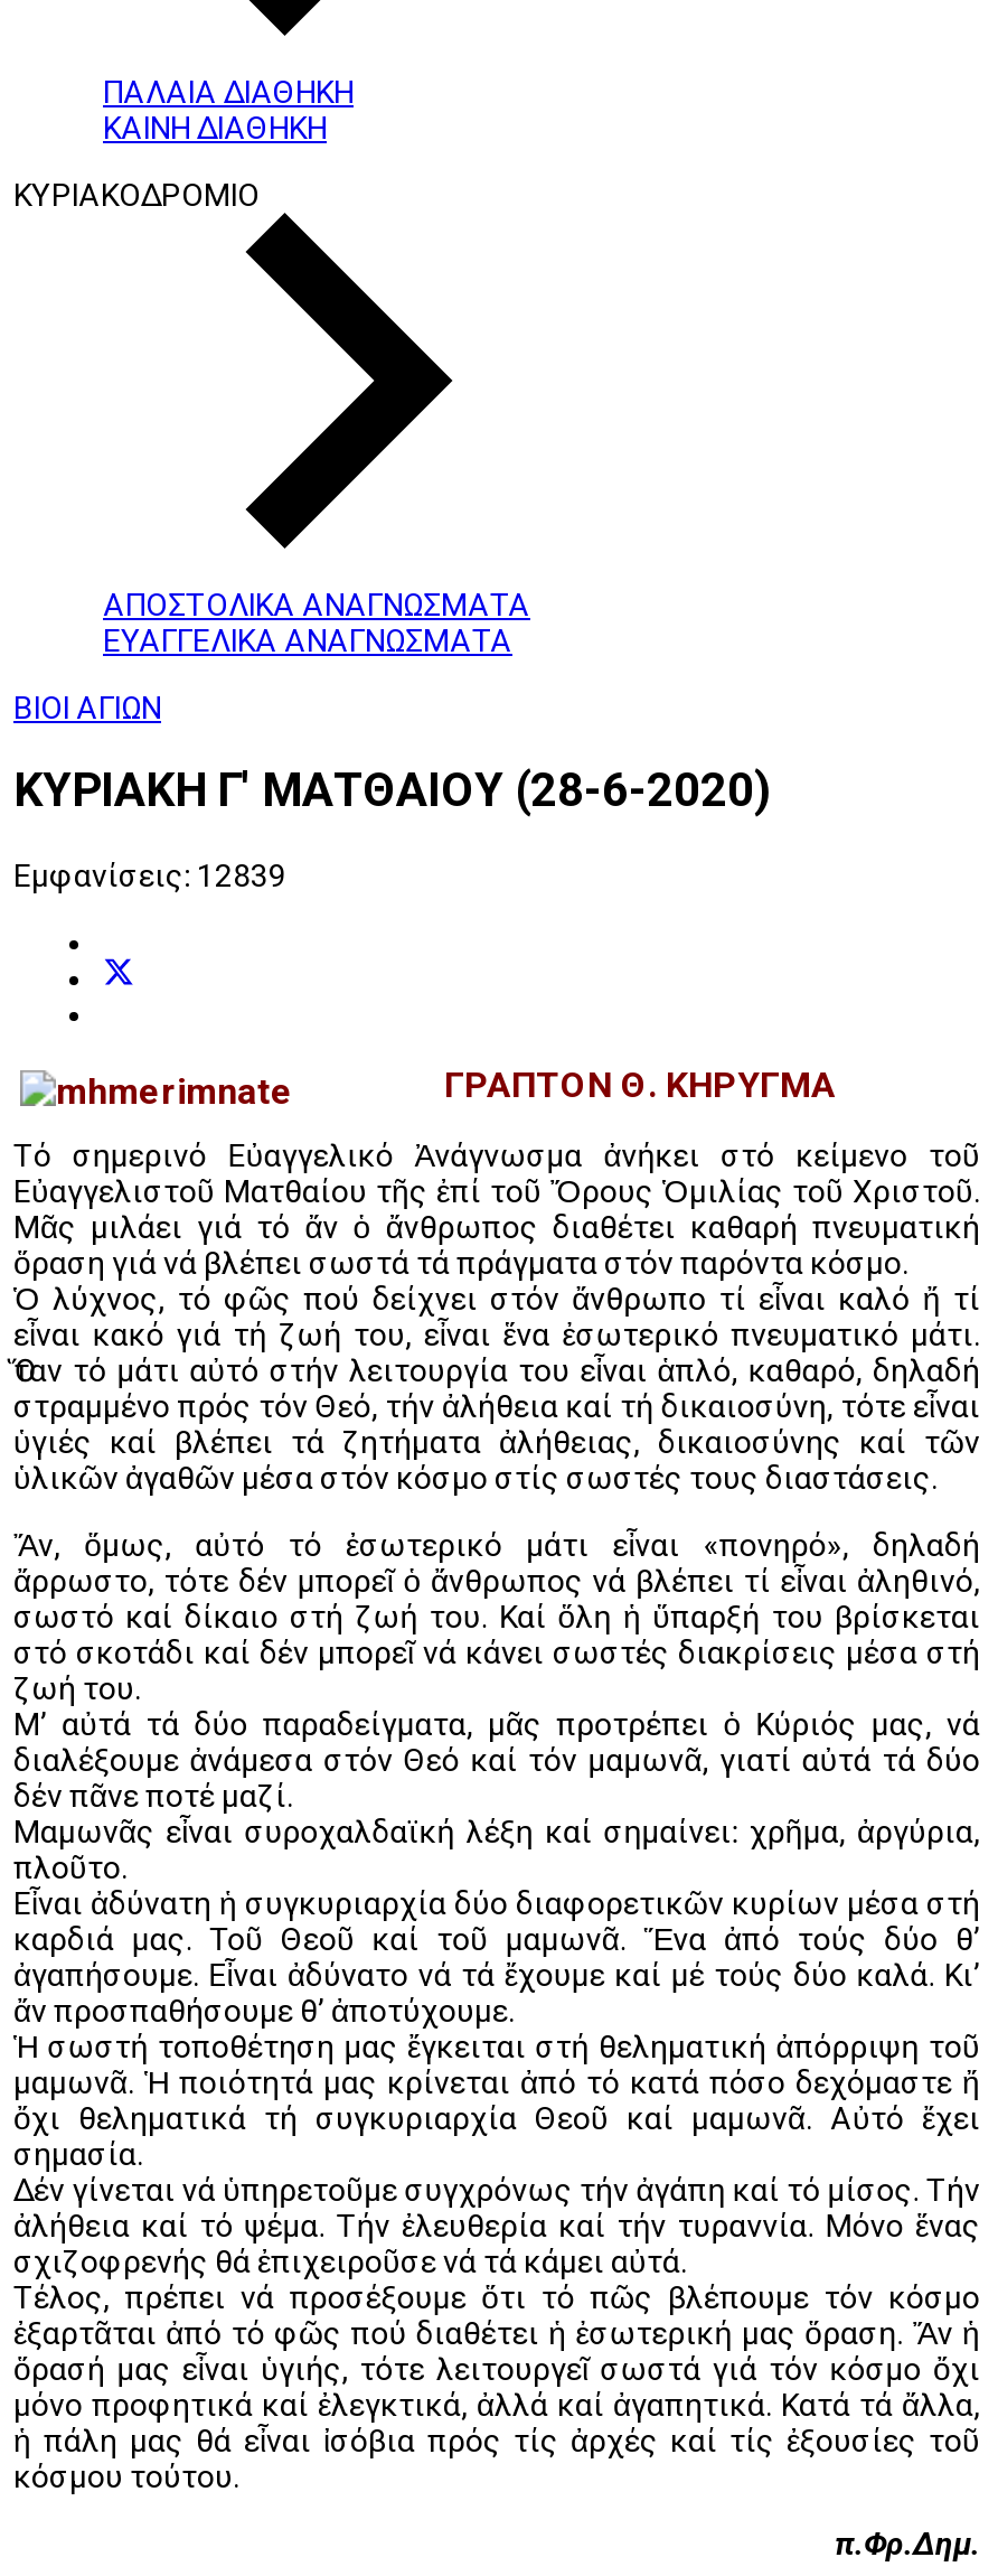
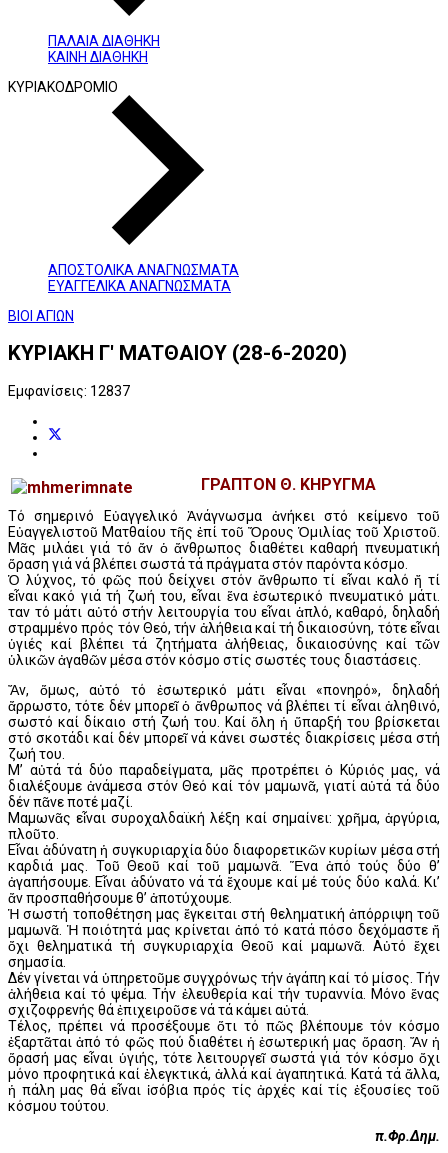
[13,857,286,893] Εμφανίσεις: 12839 -> [8,383,130,399] Εμφανίσεις: 12837

